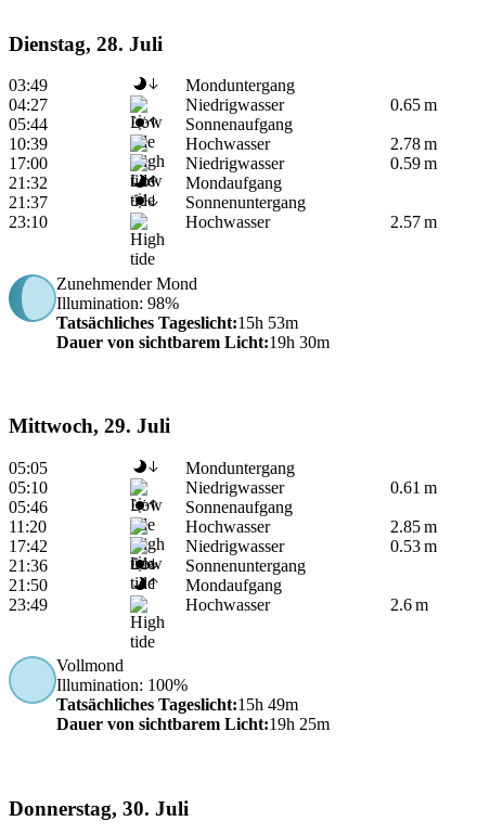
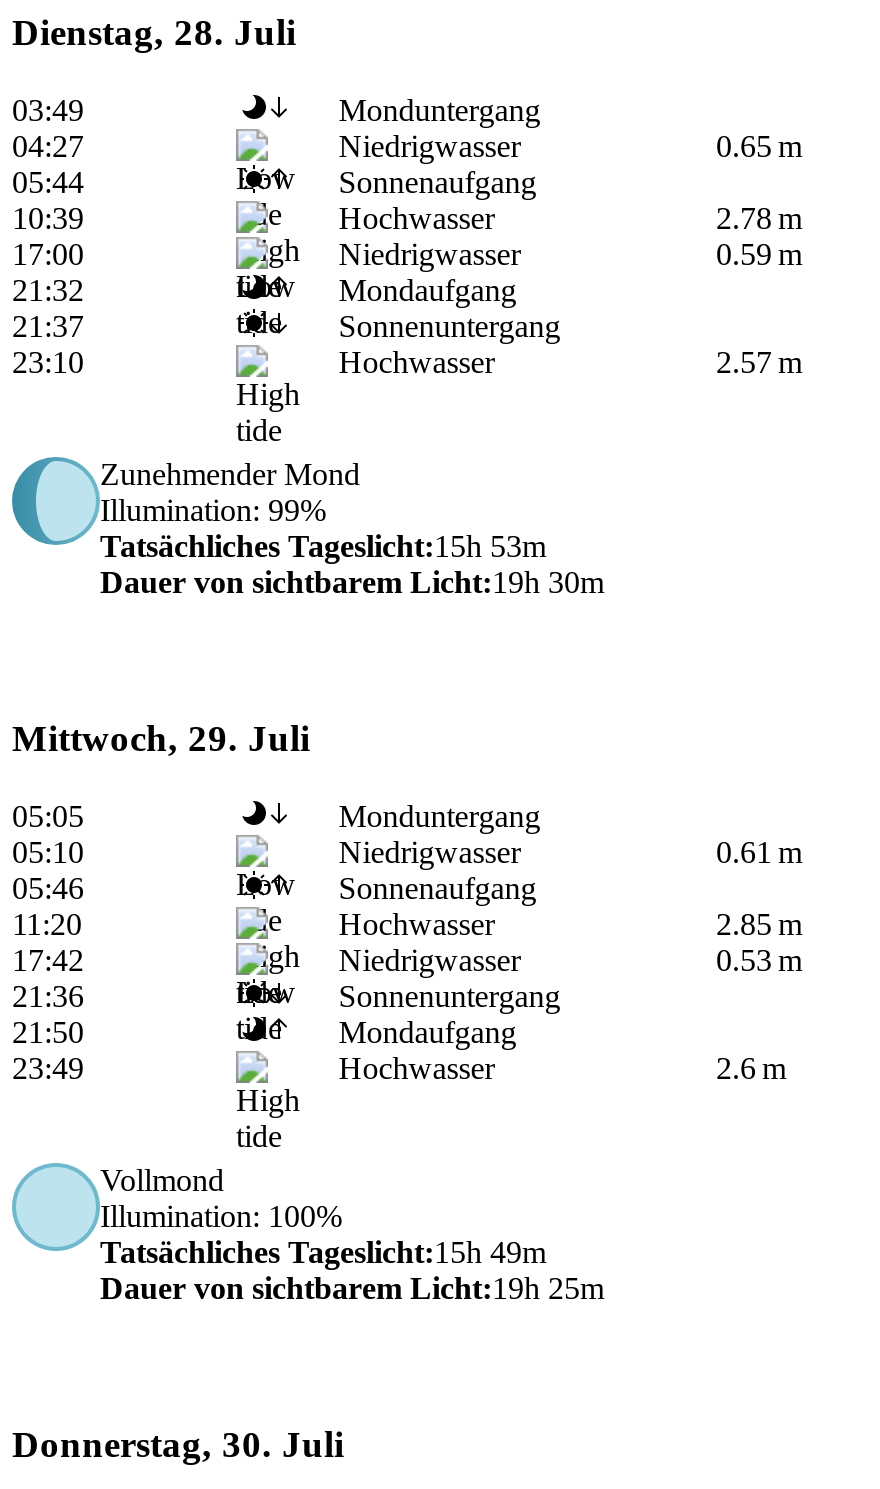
[56,294,179,312] Illumination: 98% -> [100,494,326,528] Illumination: 99%

